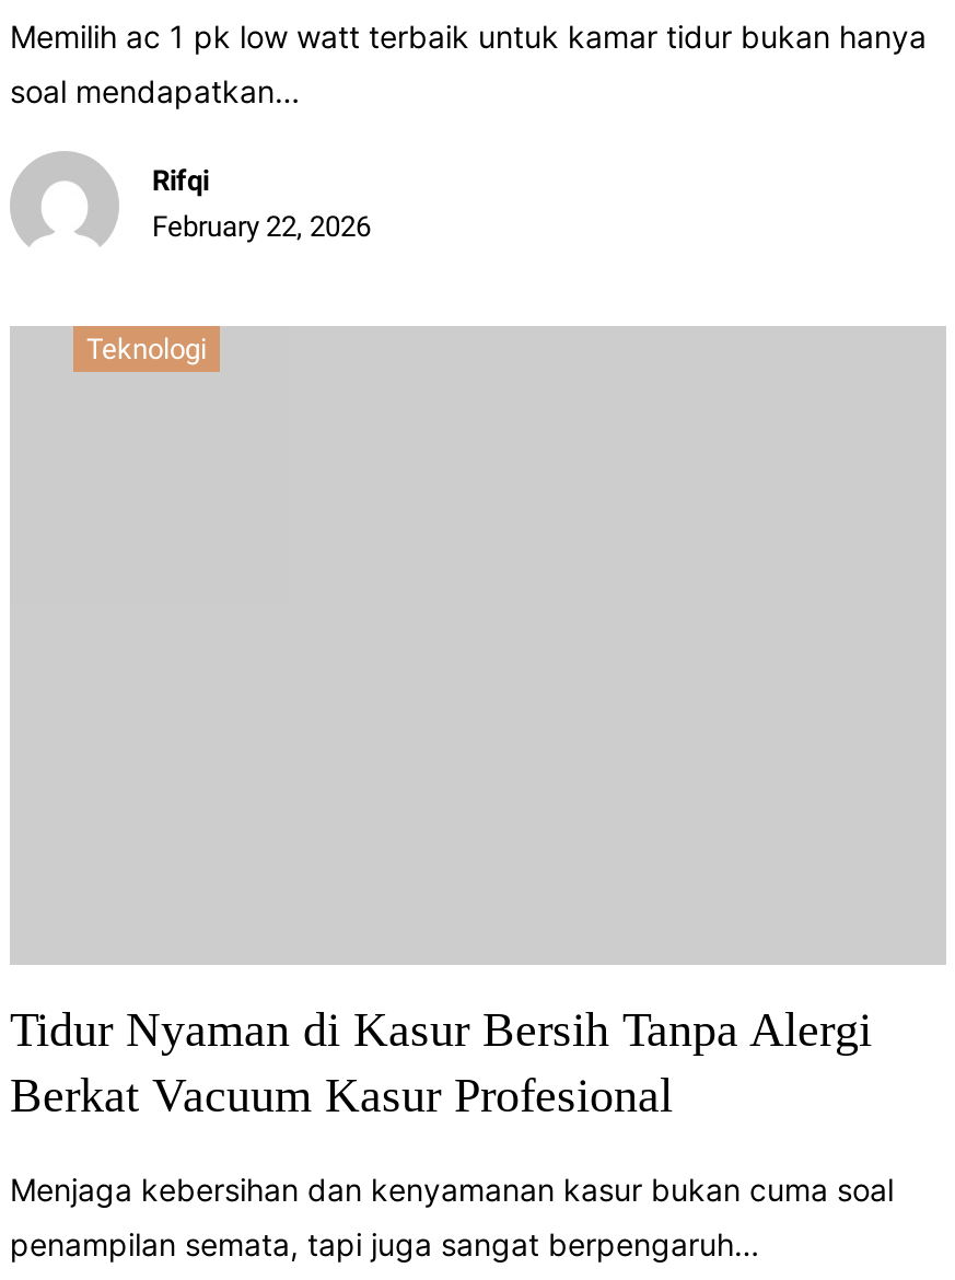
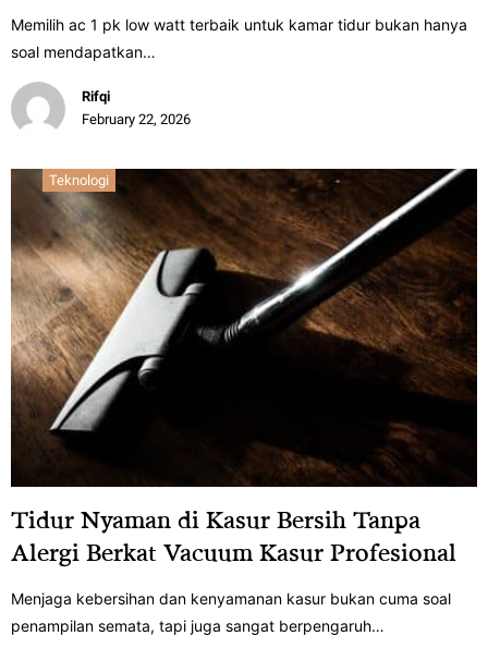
none -> [10,168,478,488] [image]

